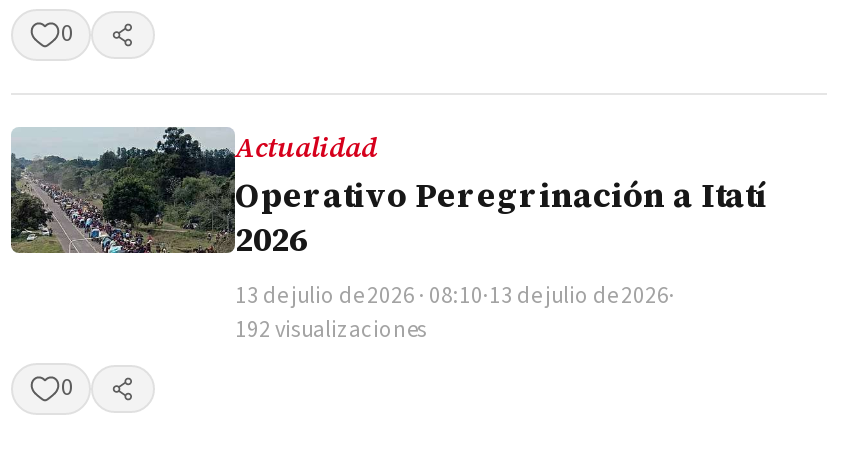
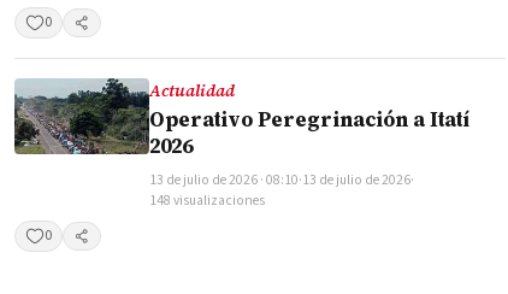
[235,312,427,346] 192 visualizaciones -> [149,190,265,210] 148 visualizaciones

